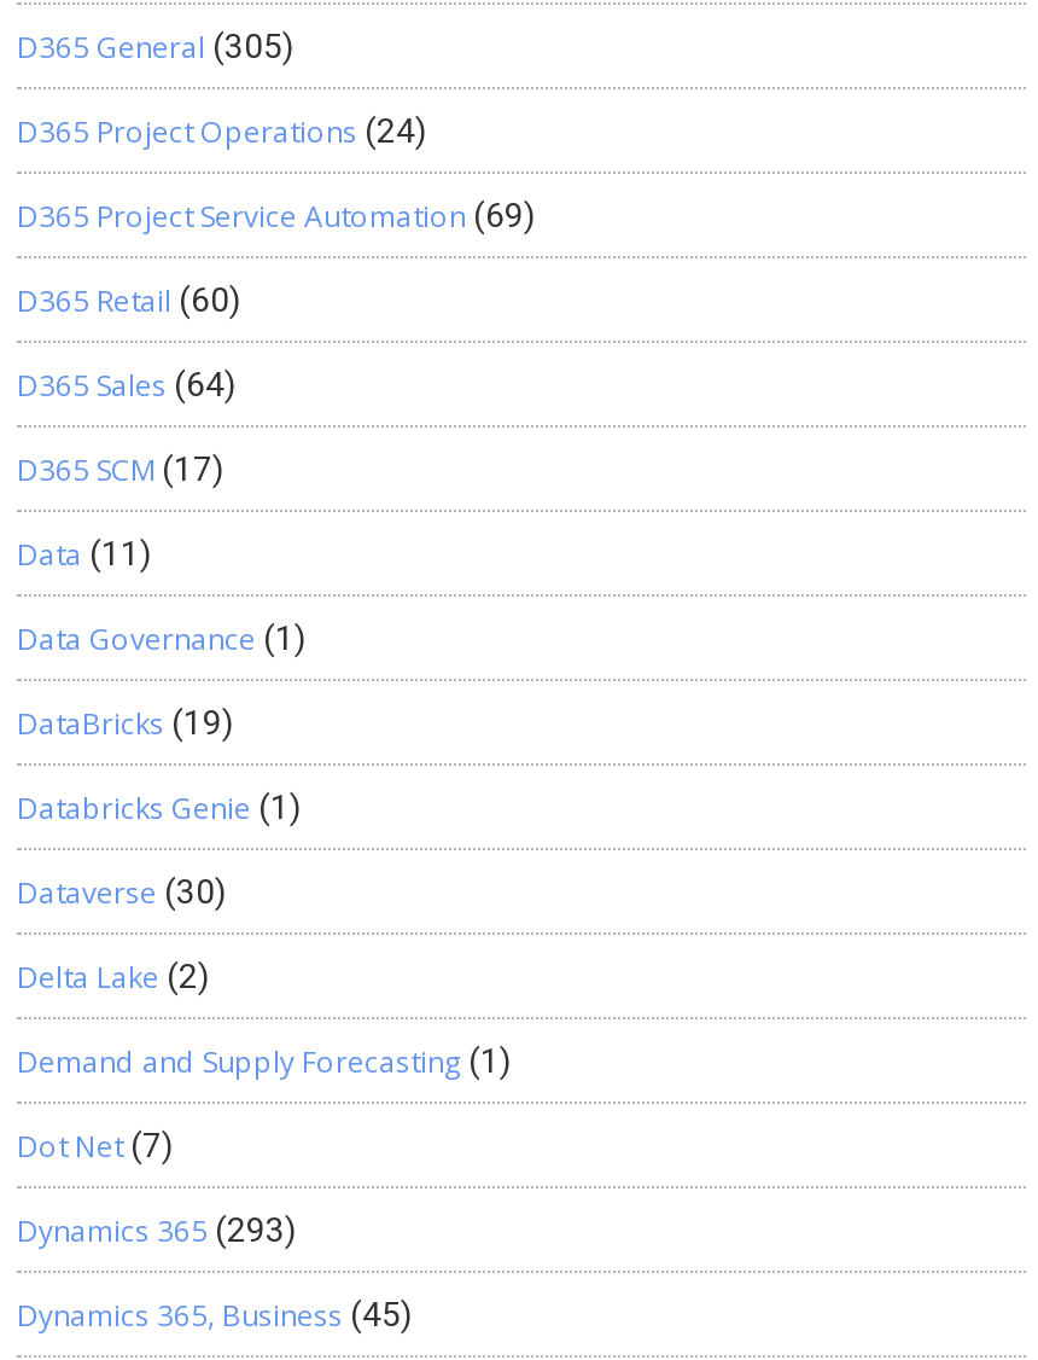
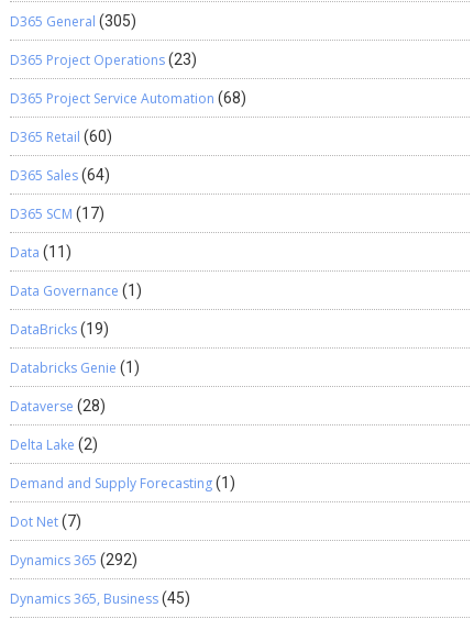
[17,111,427,152] D365 Project Operations (24) -> [10,51,197,69] D365 Project Operations (23)
[17,196,536,237] D365 Project Service Automation (69) -> [10,89,246,108] D365 Project Service Automation (68)
[17,872,227,913] Dataverse (30) -> [10,397,106,416] Dataverse (28)
[17,1210,297,1251] Dynamics 365 (293) -> [10,551,137,570] Dynamics 365 (292)

